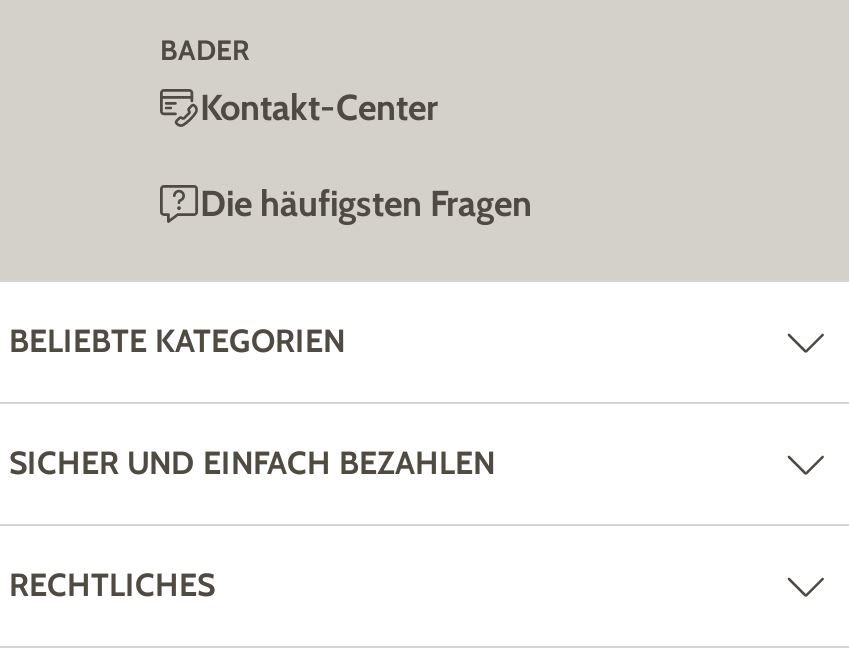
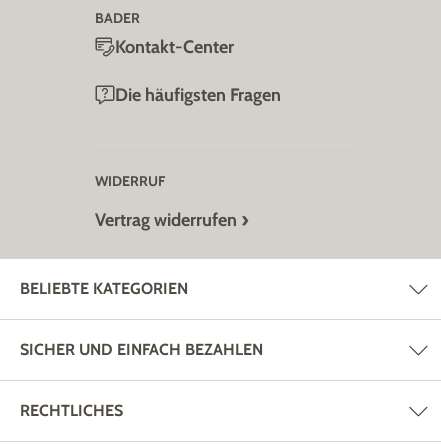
none -> [95,172,237,231] WIDERRUF | Vertrag widerrufen

